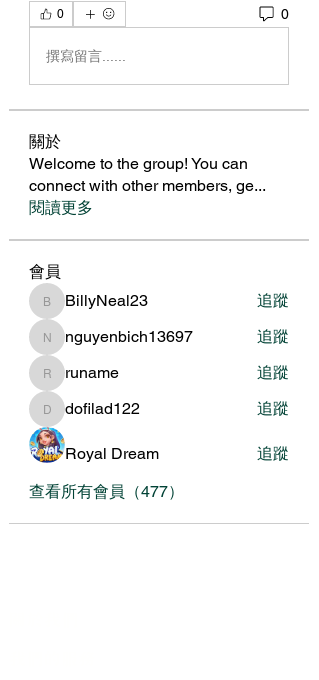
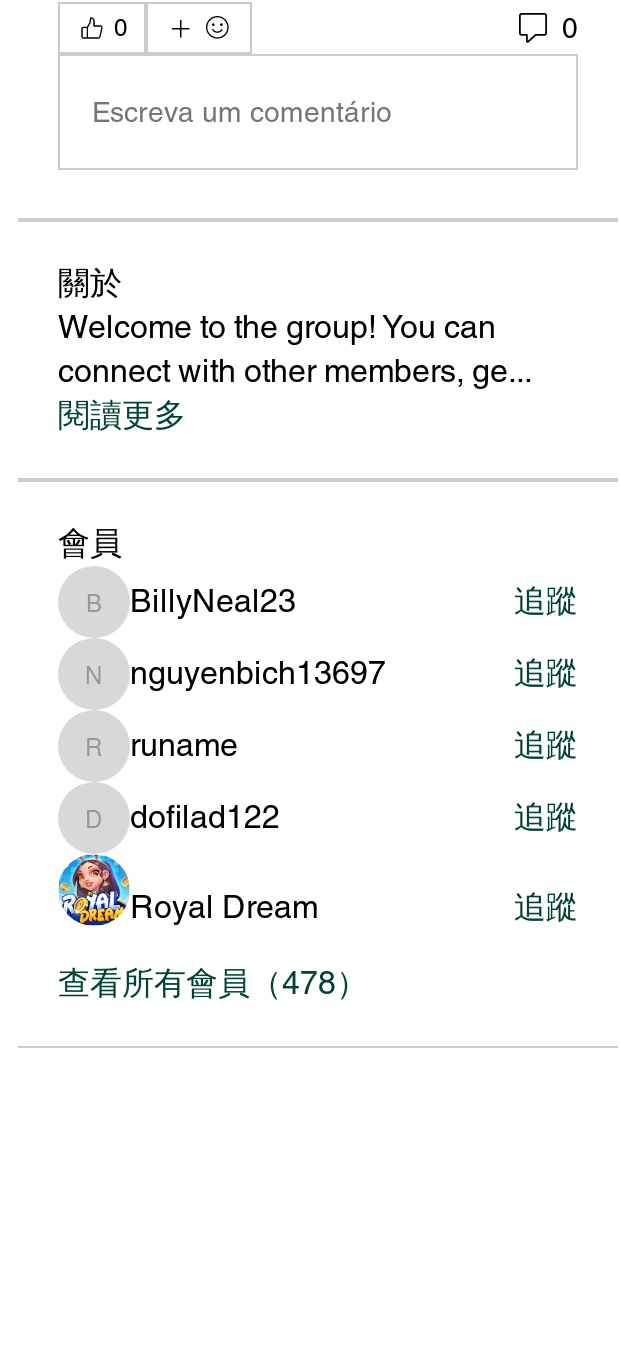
[46,47,126,63] 撰寫留言...... -> [92,95,392,127] Escreva um comentário
[29,482,184,501] 查看所有會員（477） -> [58,964,368,1002] 查看所有會員（478）

